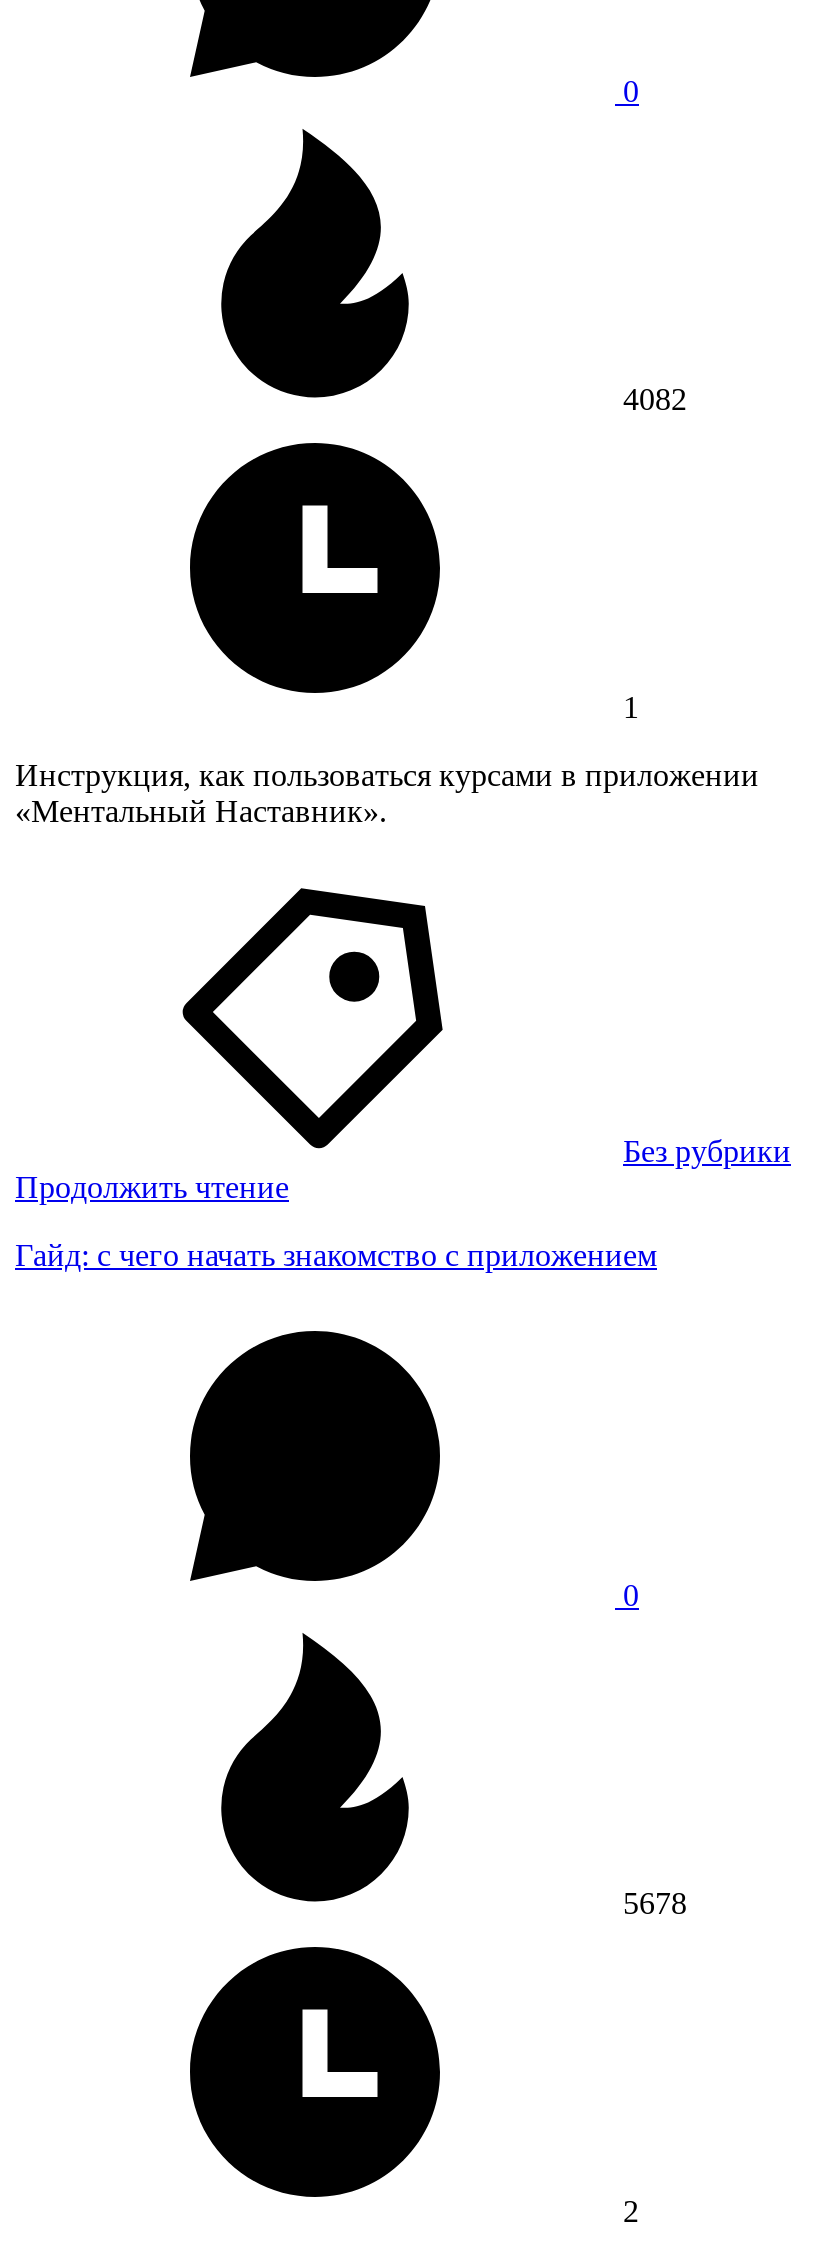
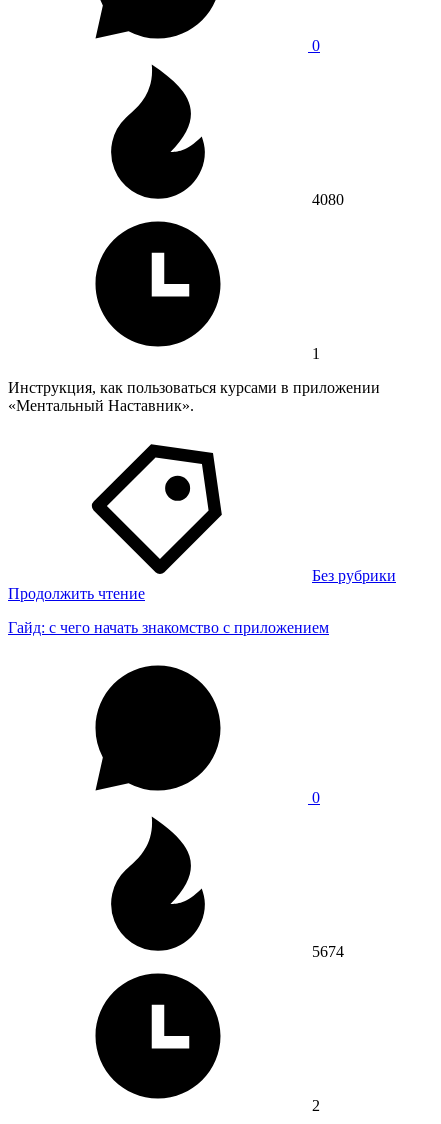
[615,382,687,416] 4082 -> [308,191,344,208] 4080
[615,1886,687,1920] 5678 -> [308,943,344,960] 5674

